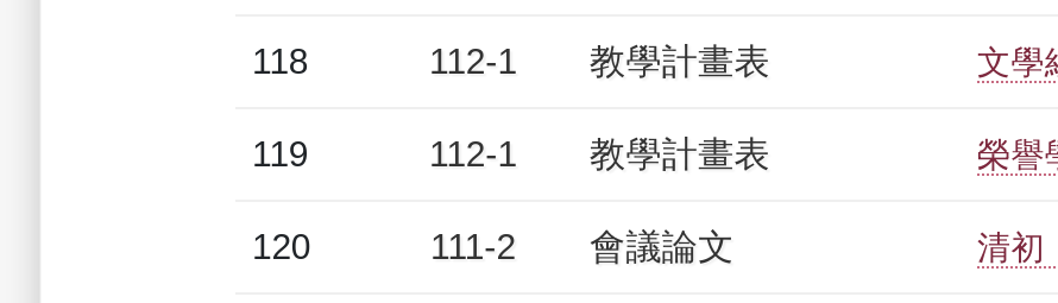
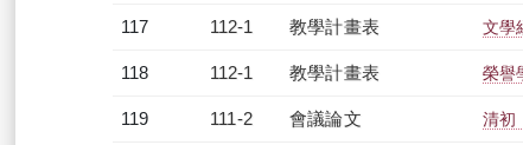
[252,40,308,81] 118 -> [121,17,149,37] 117
[252,133,308,173] 119 -> [121,62,149,83] 118
[252,226,311,266] 120 -> [121,108,149,128] 119

